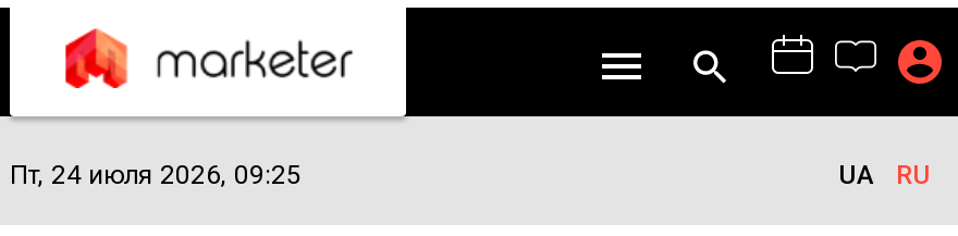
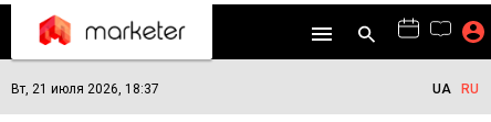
[10,160,302,190] Пт, 24 июля 2026, 09:25 -> [11,81,159,97] Вт, 21 июля 2026, 18:37

